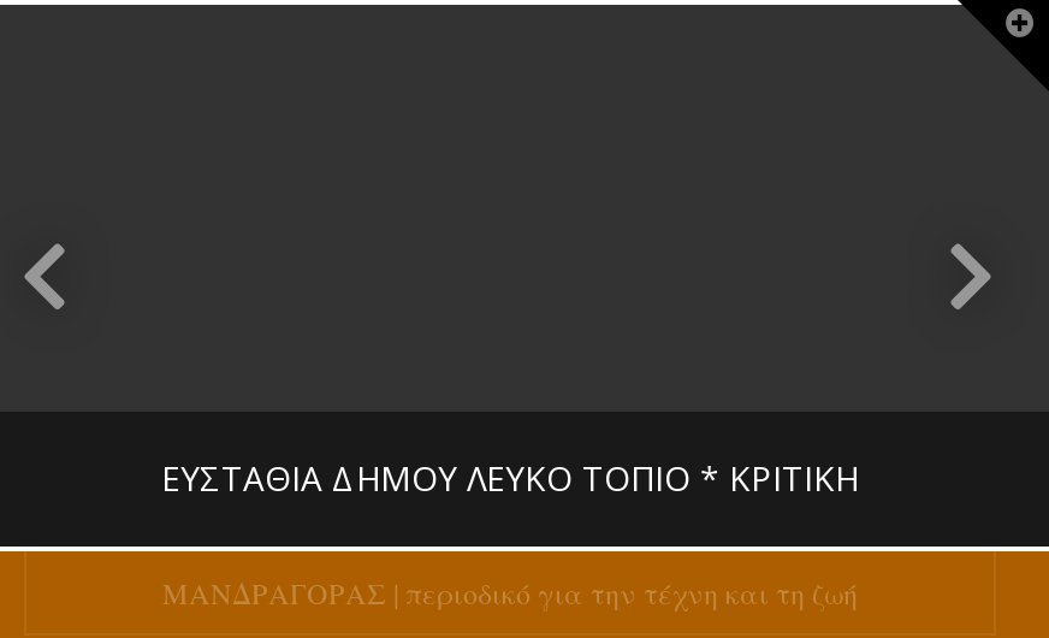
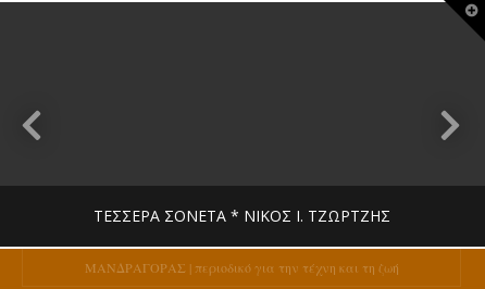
[161,455,859,501] ΕΥΣΤΑΘΊΑ ΔΉΜΟΥ ΛΕΥΚΟ ΤΟΠΙΟ * ΚΡΙΤΙΚΉ -> [93,205,390,226] ΤΈΣΣΕΡΑ ΣΟΝΈΤΑ * ΝΊΚΟΣ Ι. ΤΖΏΡΤΖΗΣ

